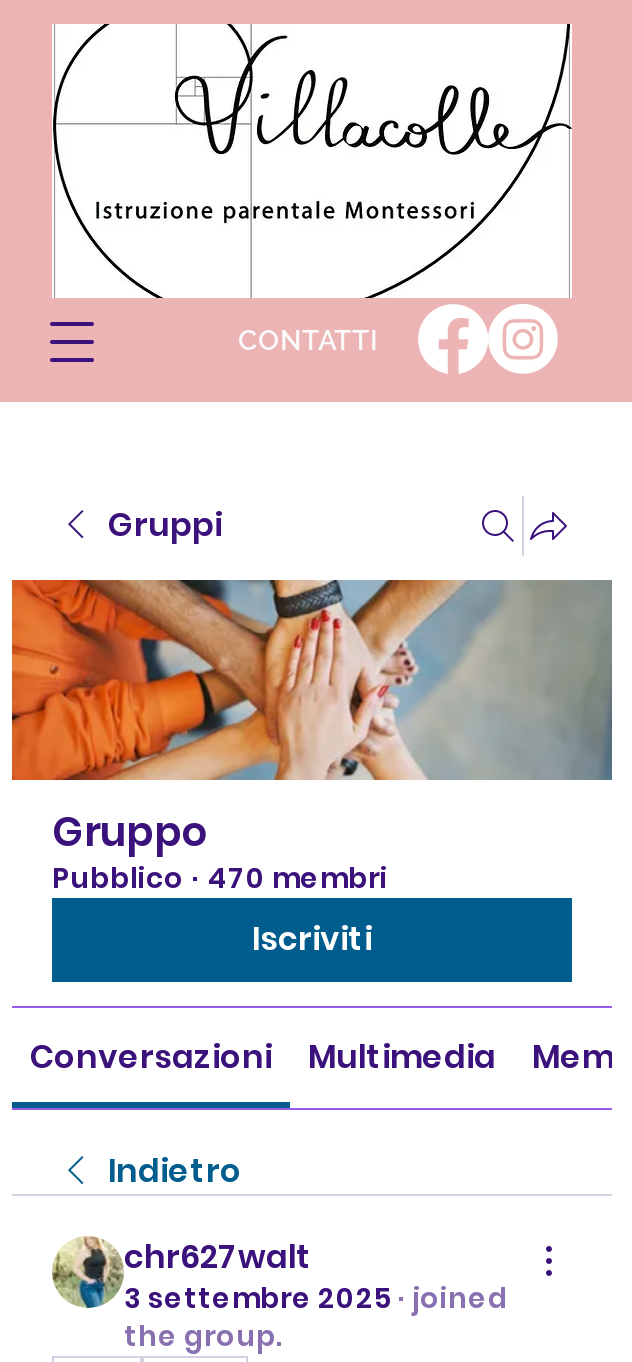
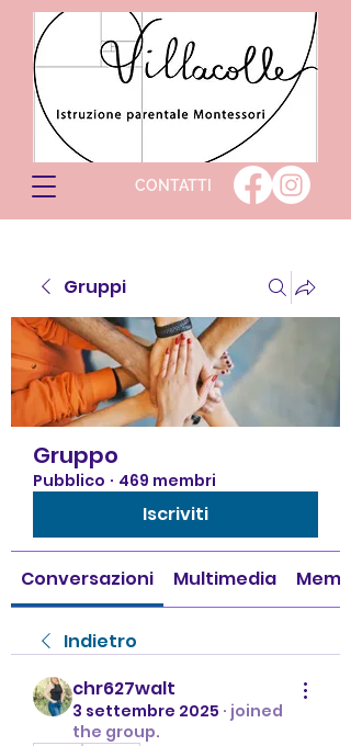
[52,858,388,898] Pubblico · 470 membri -> [33,470,216,491] Pubblico · 469 membri

